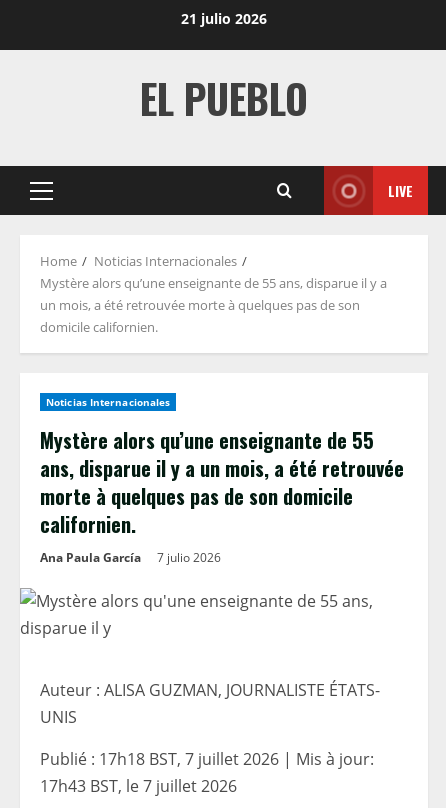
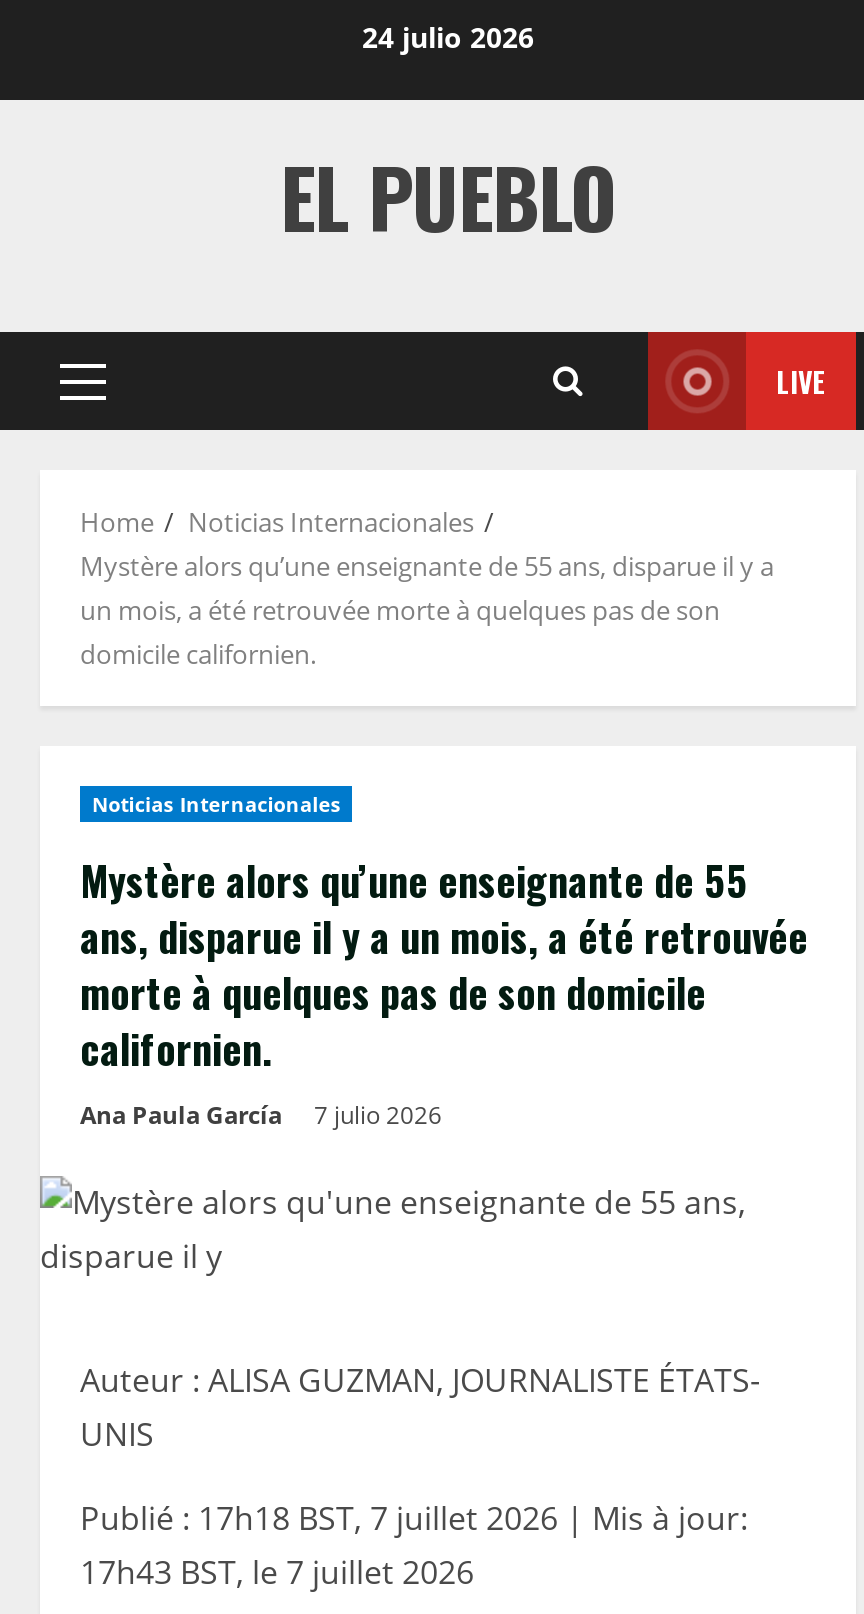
[181,8,267,27] 21 julio 2026 -> [362,17,534,55] 24 julio 2026

